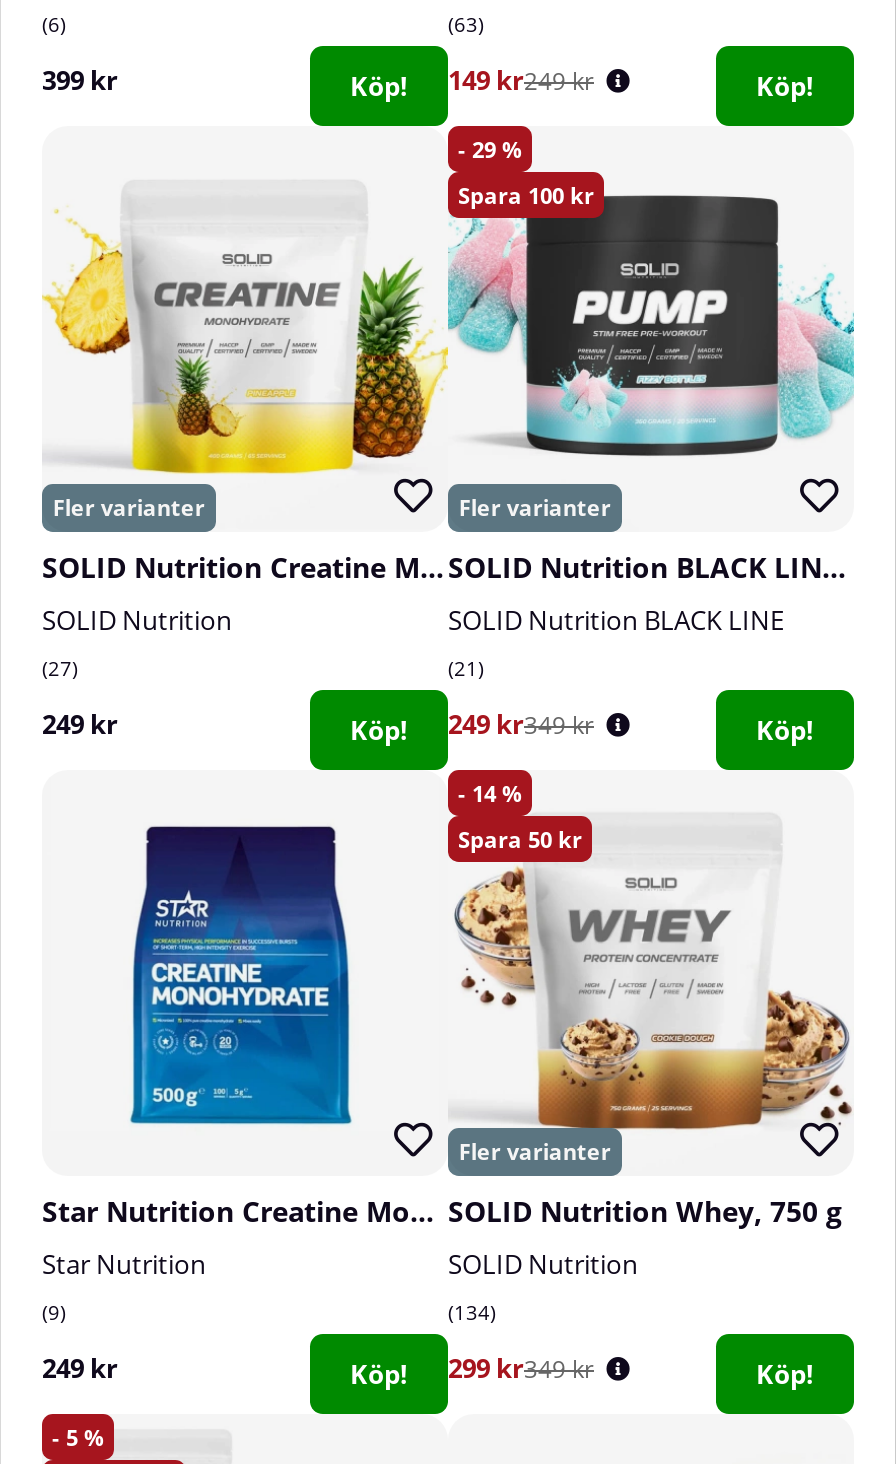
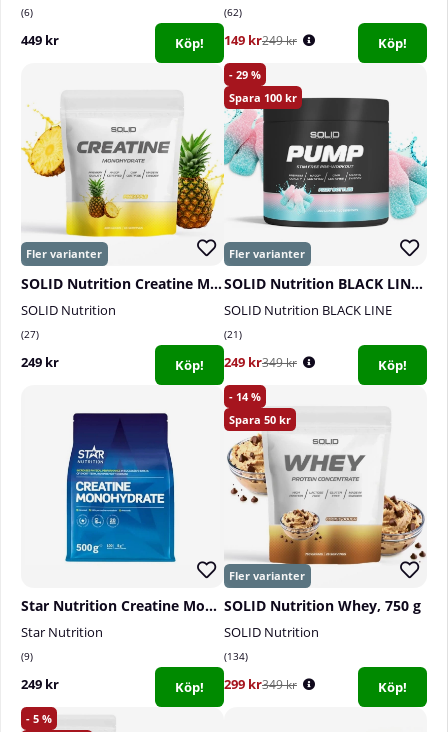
[454,9,478,37] 63 -> [227,4,239,18] 62
[42,61,118,97] 399 kr -> [21,30,59,48] 449 kr

